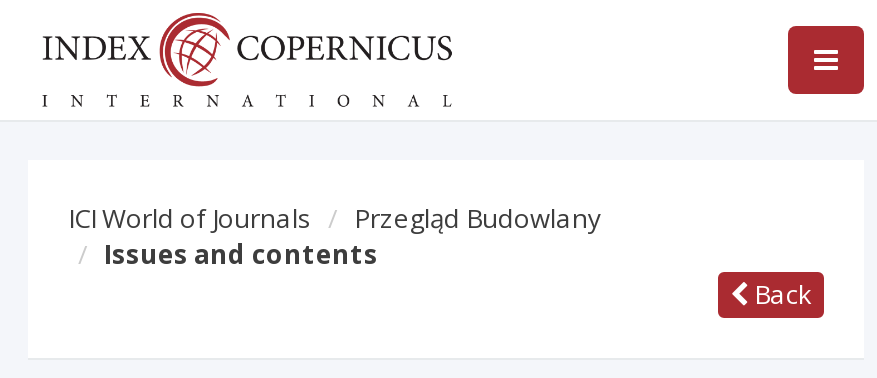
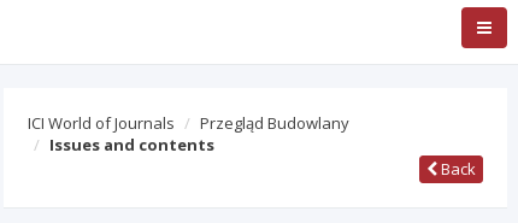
[42,10,454,108] [image] -> none

